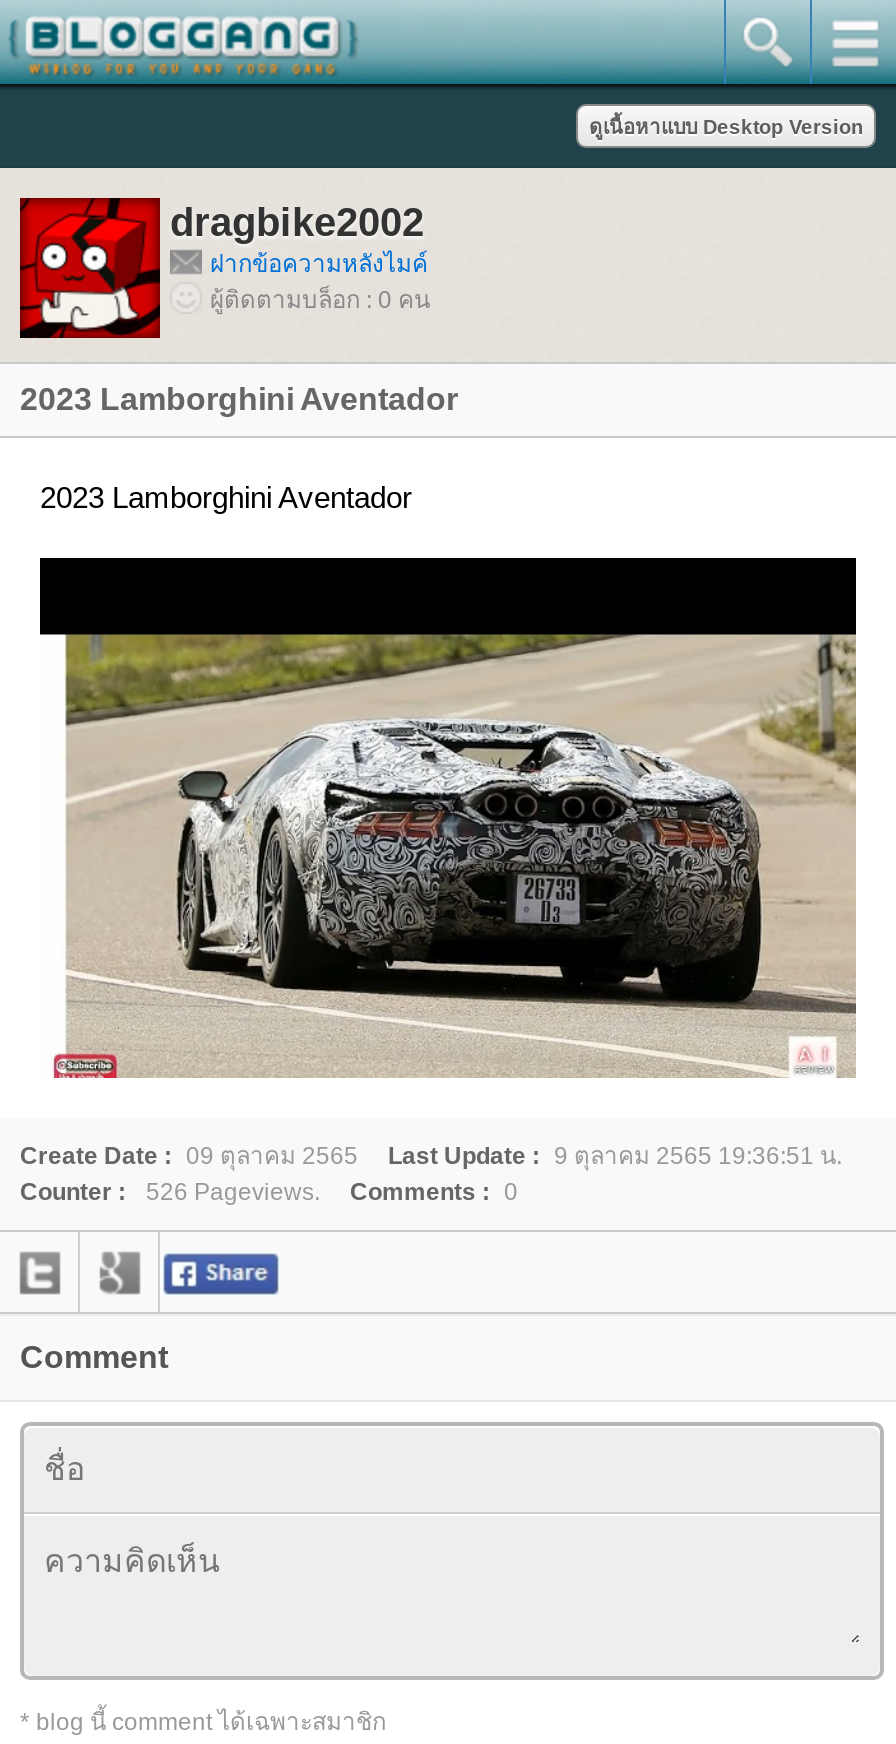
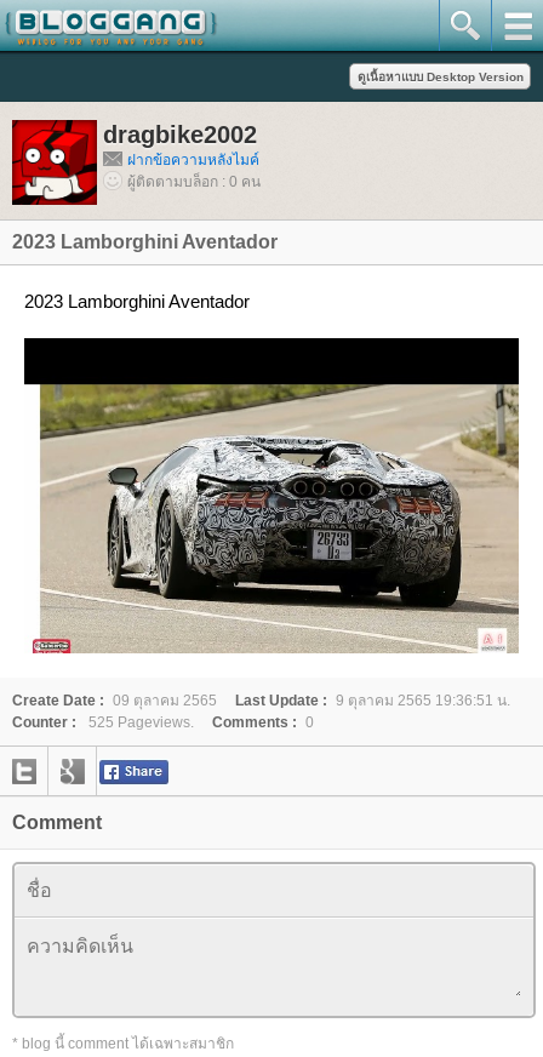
[20,1177,320,1205] Counter : 526 Pageviews. -> [12,713,194,730] Counter : 525 Pageviews.

